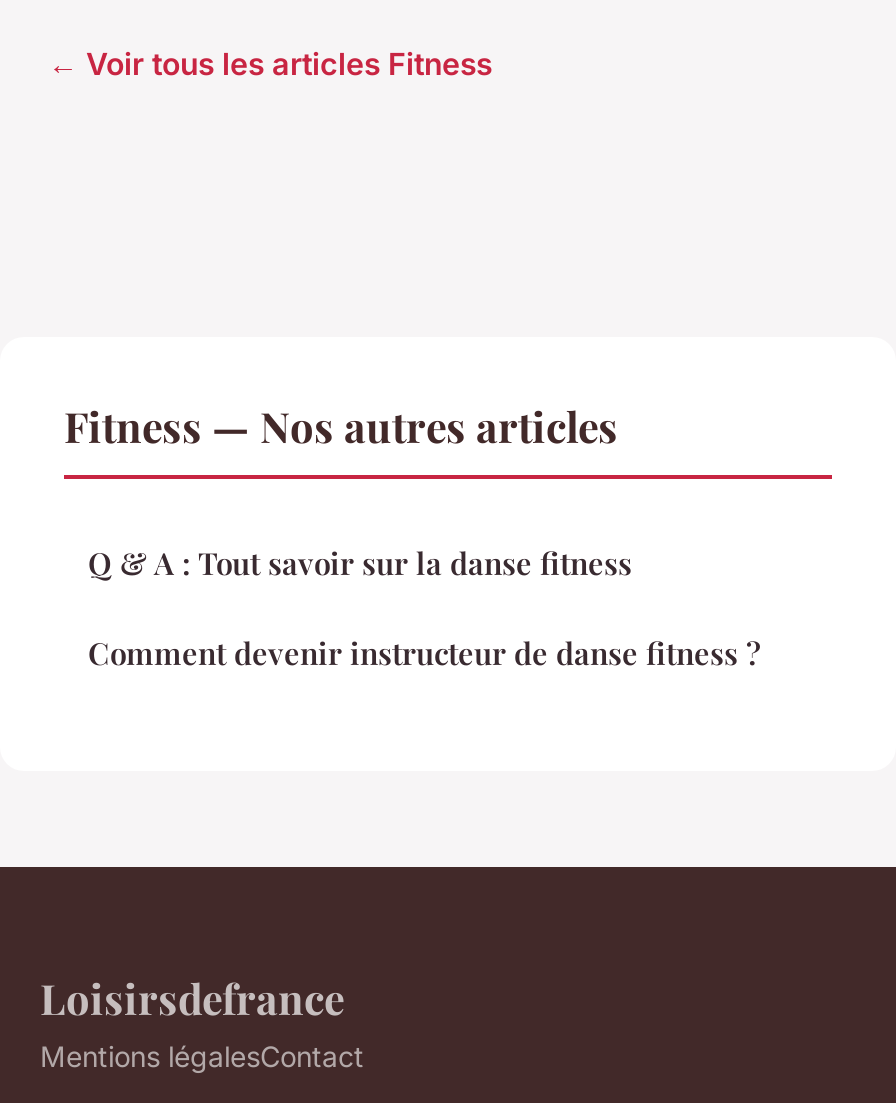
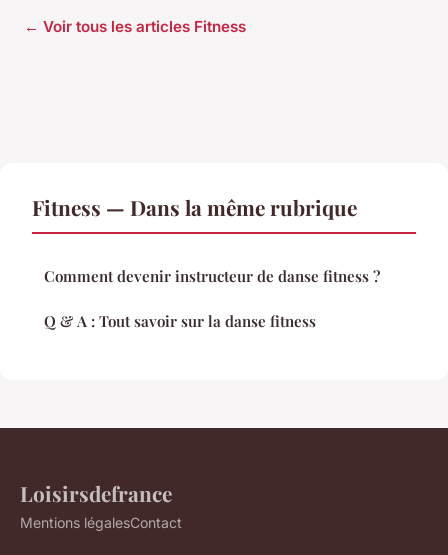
[64,397,618,453] Fitness — Nos autres articles -> [32,193,357,221] Fitness — Dans la même rubrique
moved [88,543,632,583] -> [44,311,316,331]: Q & A : Tout savoir sur la danse fitness
moved [88,633,760,673] -> [44,266,380,286]: Comment devenir instructeur de danse fitness ?

